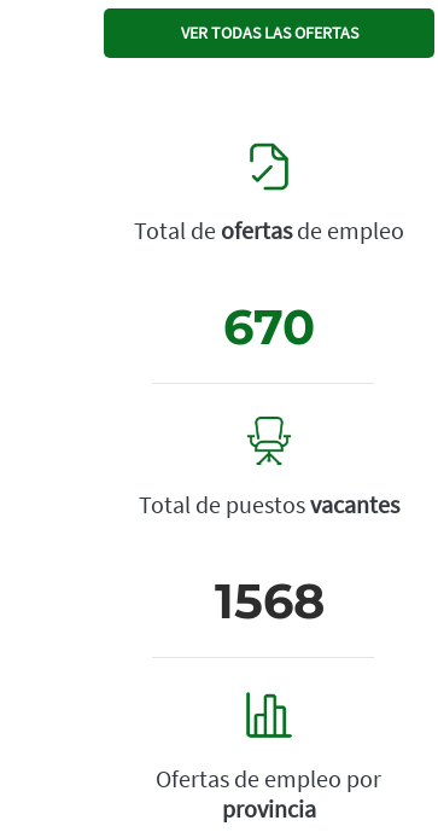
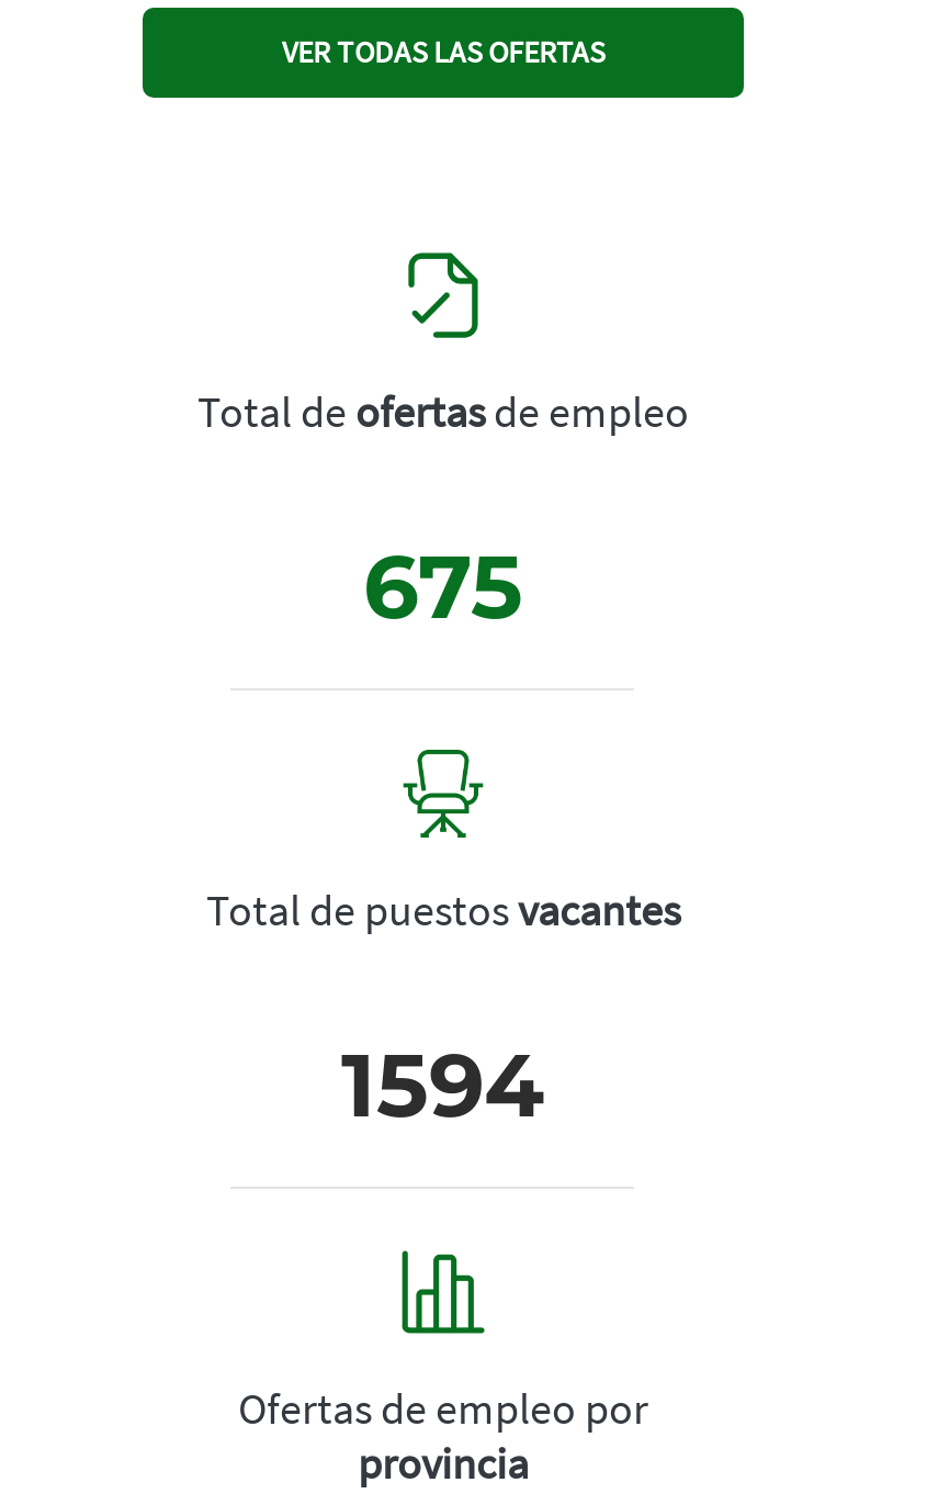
[223,297,315,356] 670 -> [363,534,523,641] 675
[214,571,324,630] 1568 -> [341,1032,545,1140] 1594

